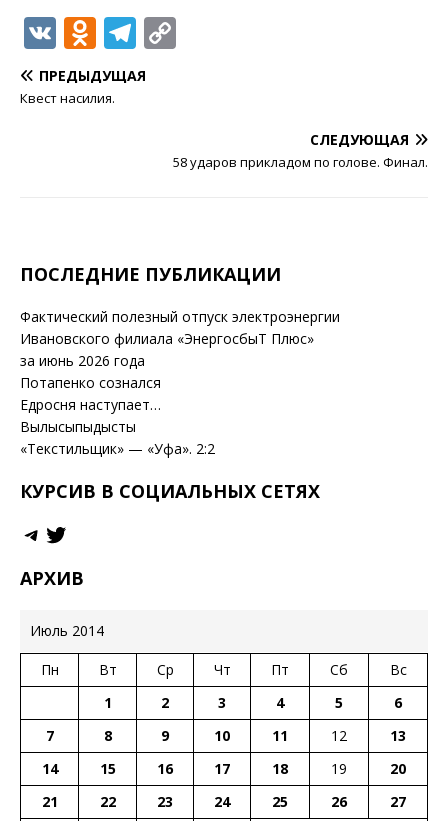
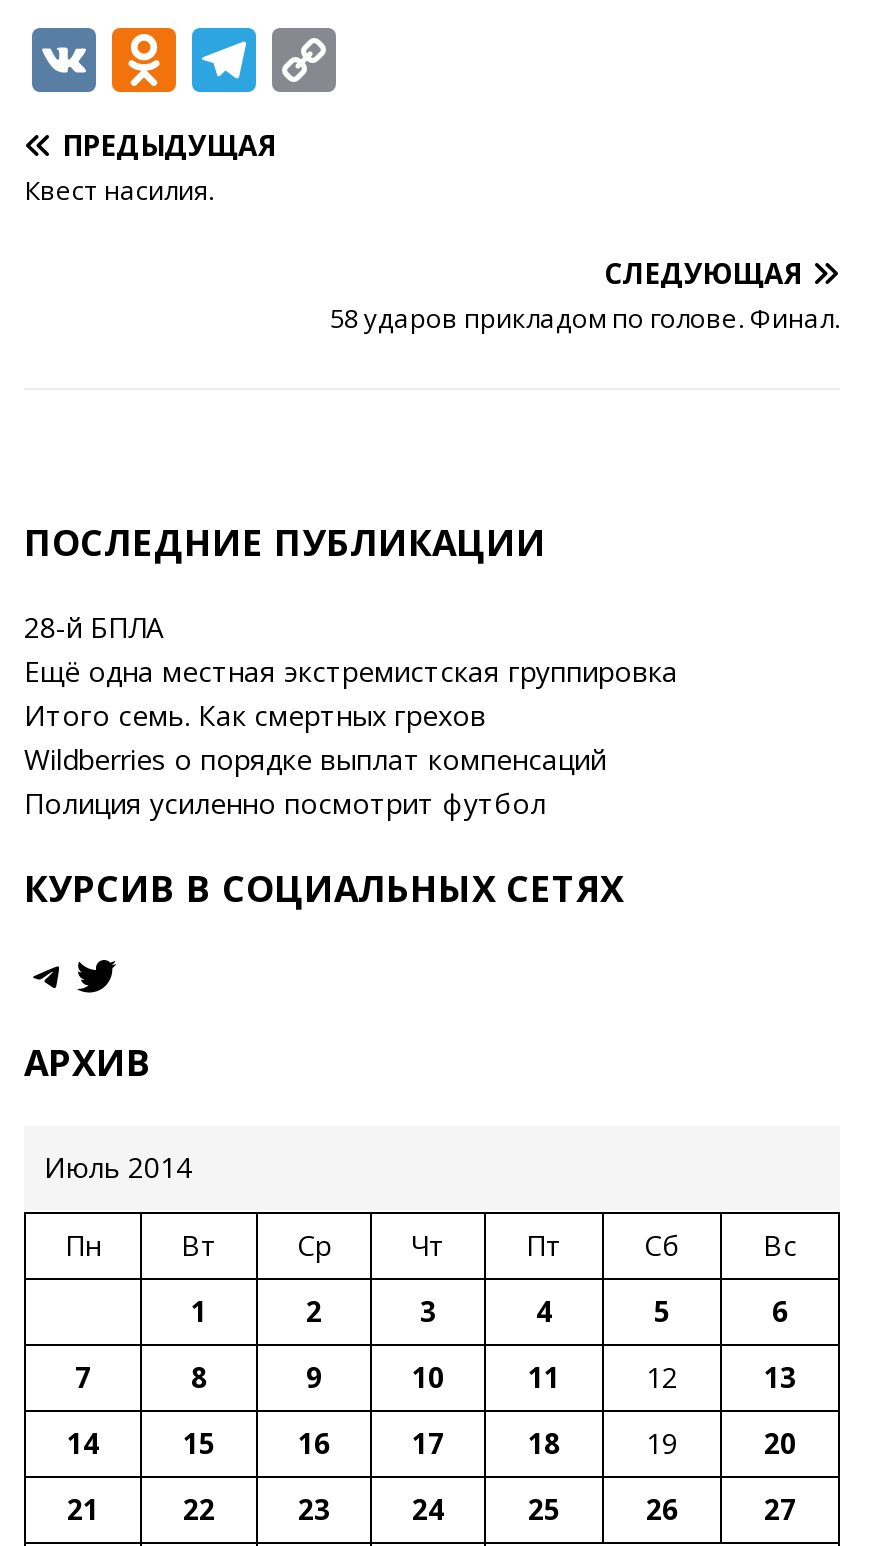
[20,307,340,458] Фактический полезный отпуск электроэнергии | Ивановского филиала «ЭнергосбыТ Плюс» | за июнь 2026 года | Потапенко сознался | Едросня наступает… | Вылысыпыдысты | «Текстильщик» — «Уфа». 2:2 -> [24,608,678,822] 28-й БПЛА | Ещё одна местная экстремистская группировка | Итого семь. Как смертных грехов | Wildberries о порядке выплат компенсаций | Полиция усиленно посмотрит футбол

